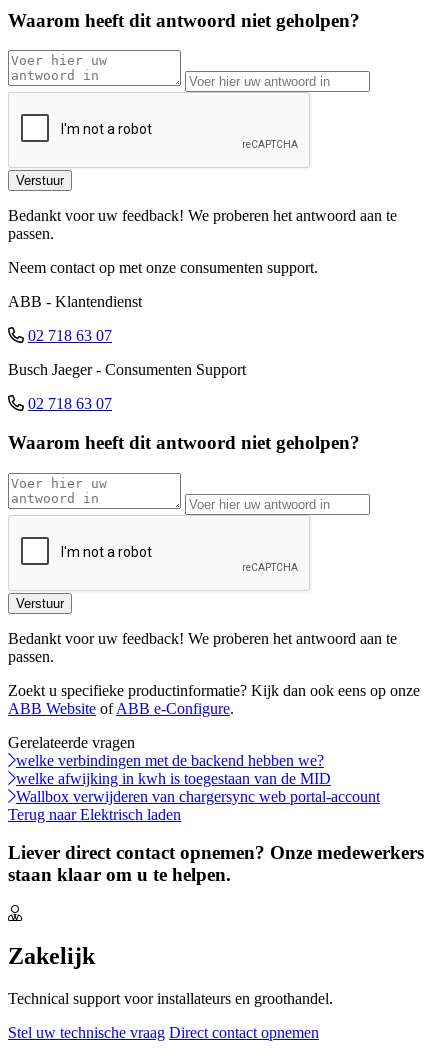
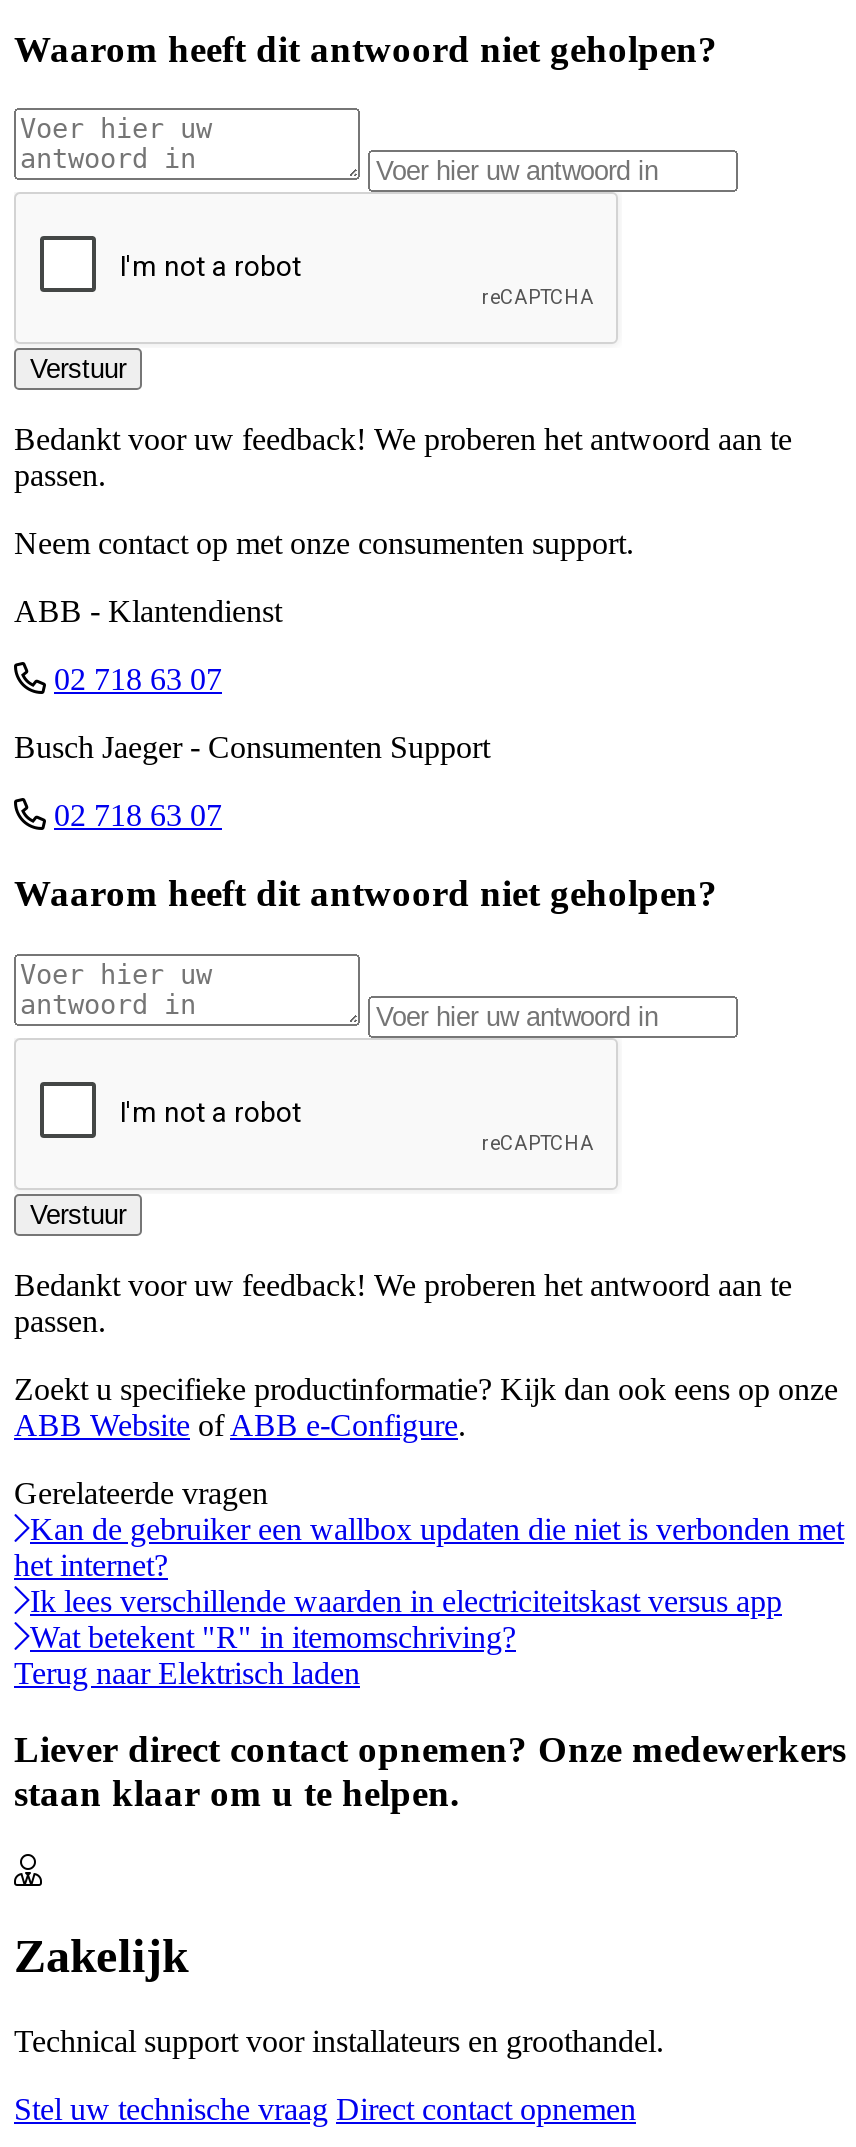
[16,752,380,805] welke verbindingen met de backend hebben we? | welke afwijking in kwh is toegestaan van de MID | Wallbox verwijderen van chargersync web portal-account -> [14,1511,844,1653] Kan de gebruiker een wallbox updaten die niet is verbonden met | het internet? | Ik lees verschillende waarden in electriciteitskast versus app | Wat betekent "R" in itemomschriving?

